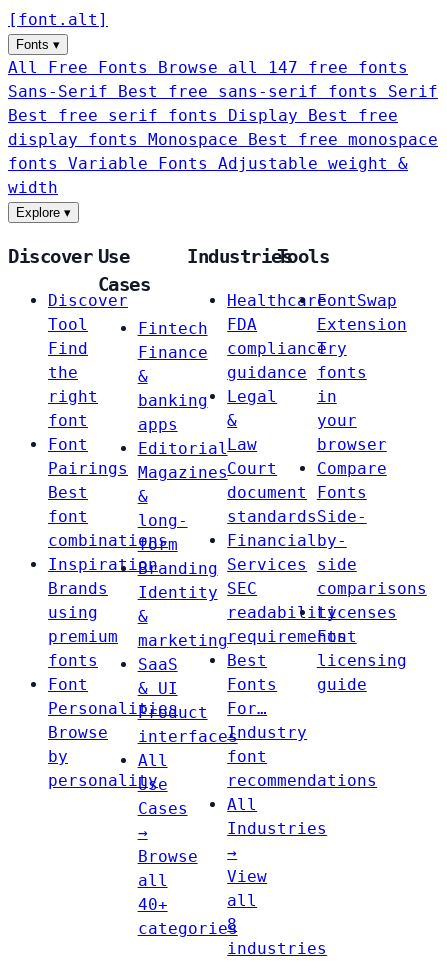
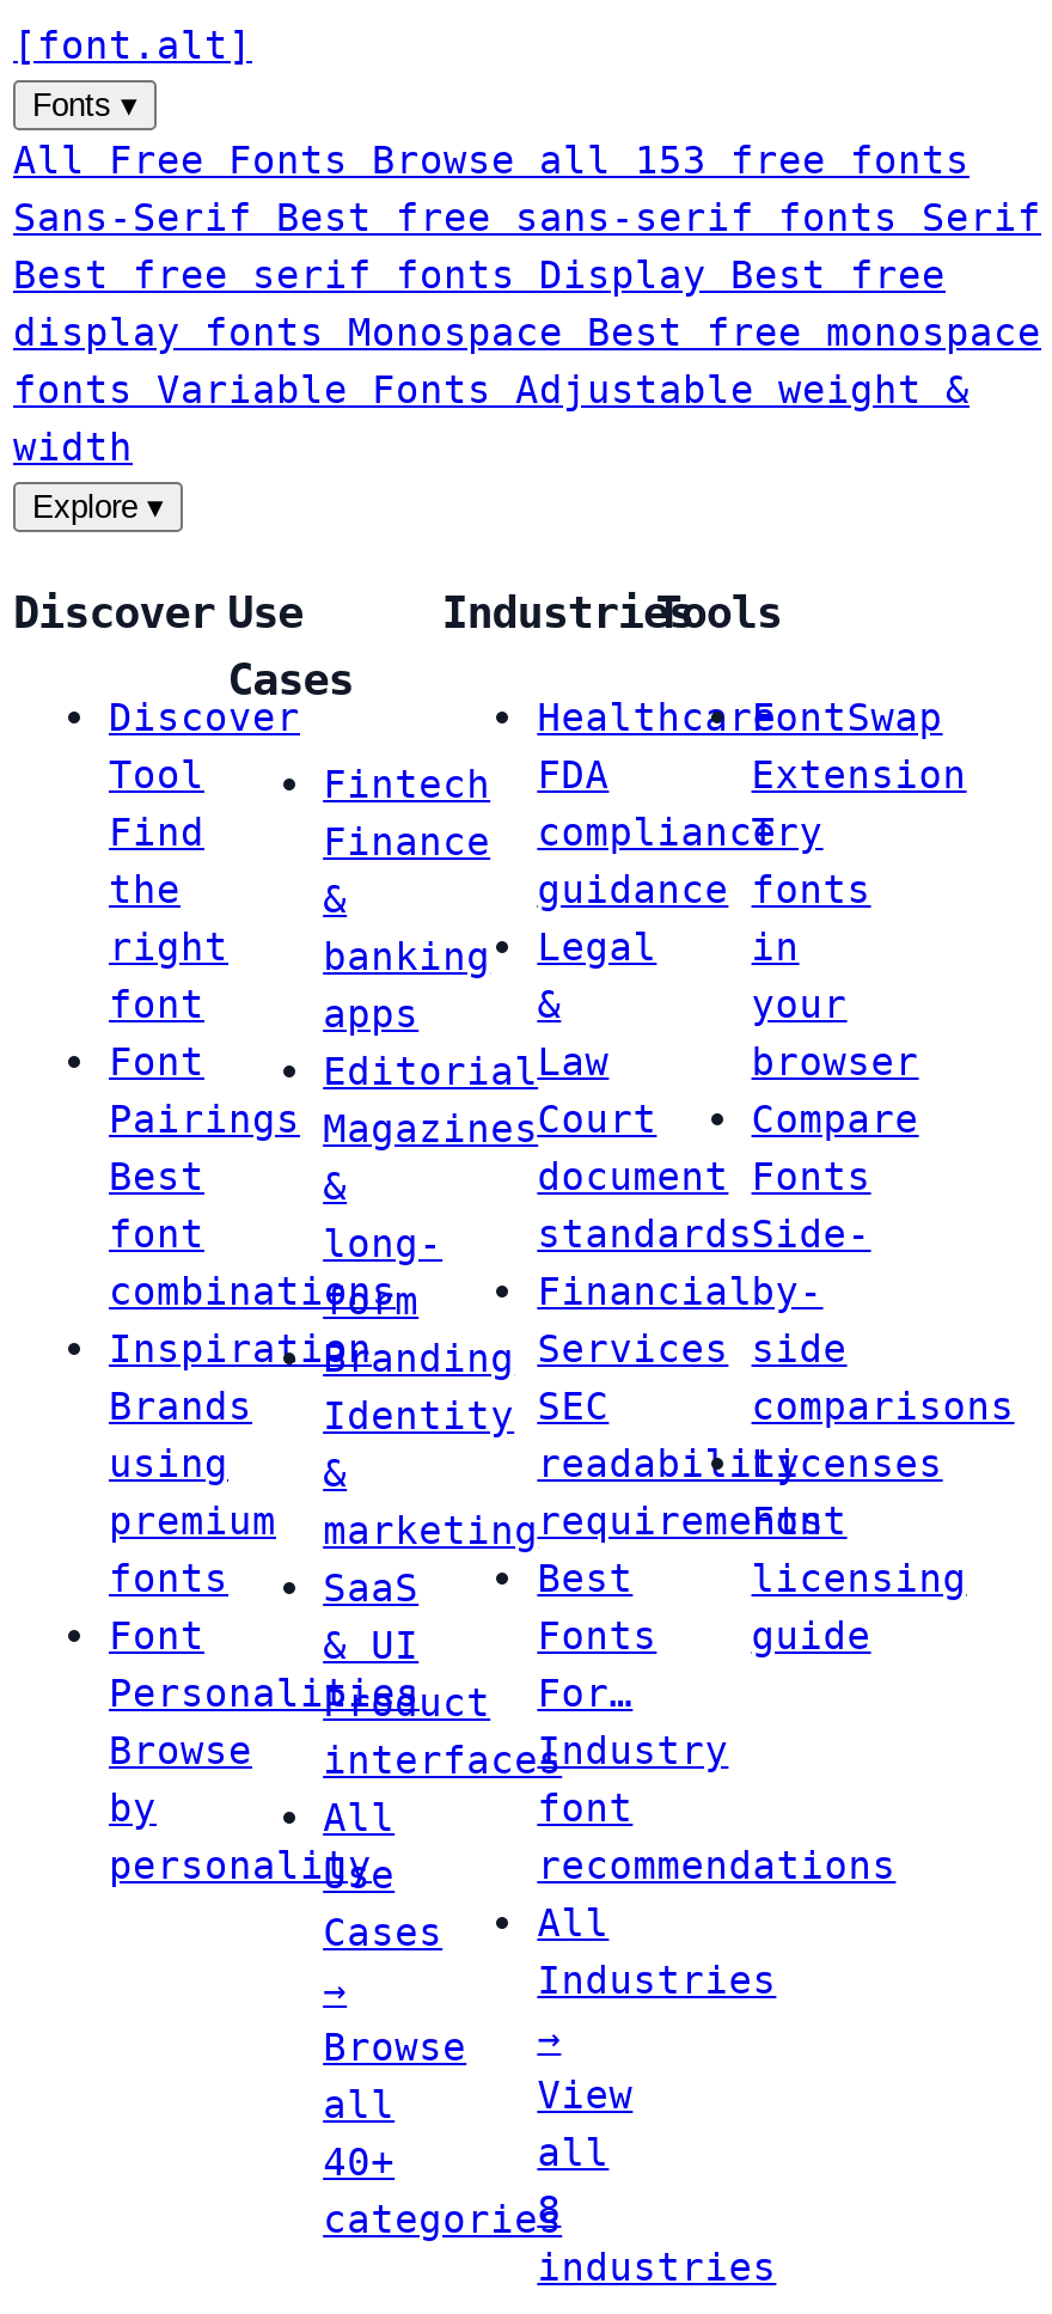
[8,58,408,77] All Free Fonts Browse all 147 free fonts -> [13,138,970,183] All Free Fonts Browse all 153 free fonts

